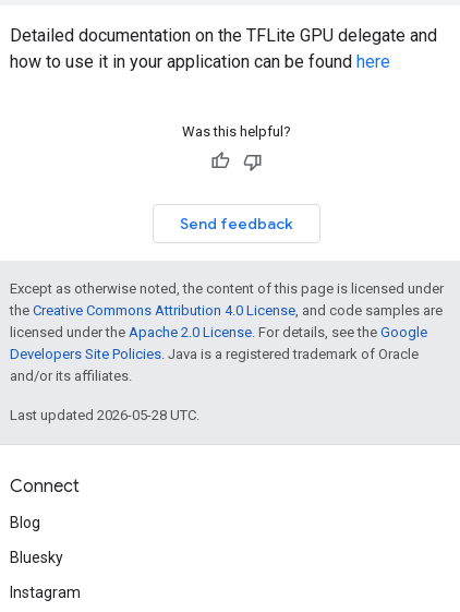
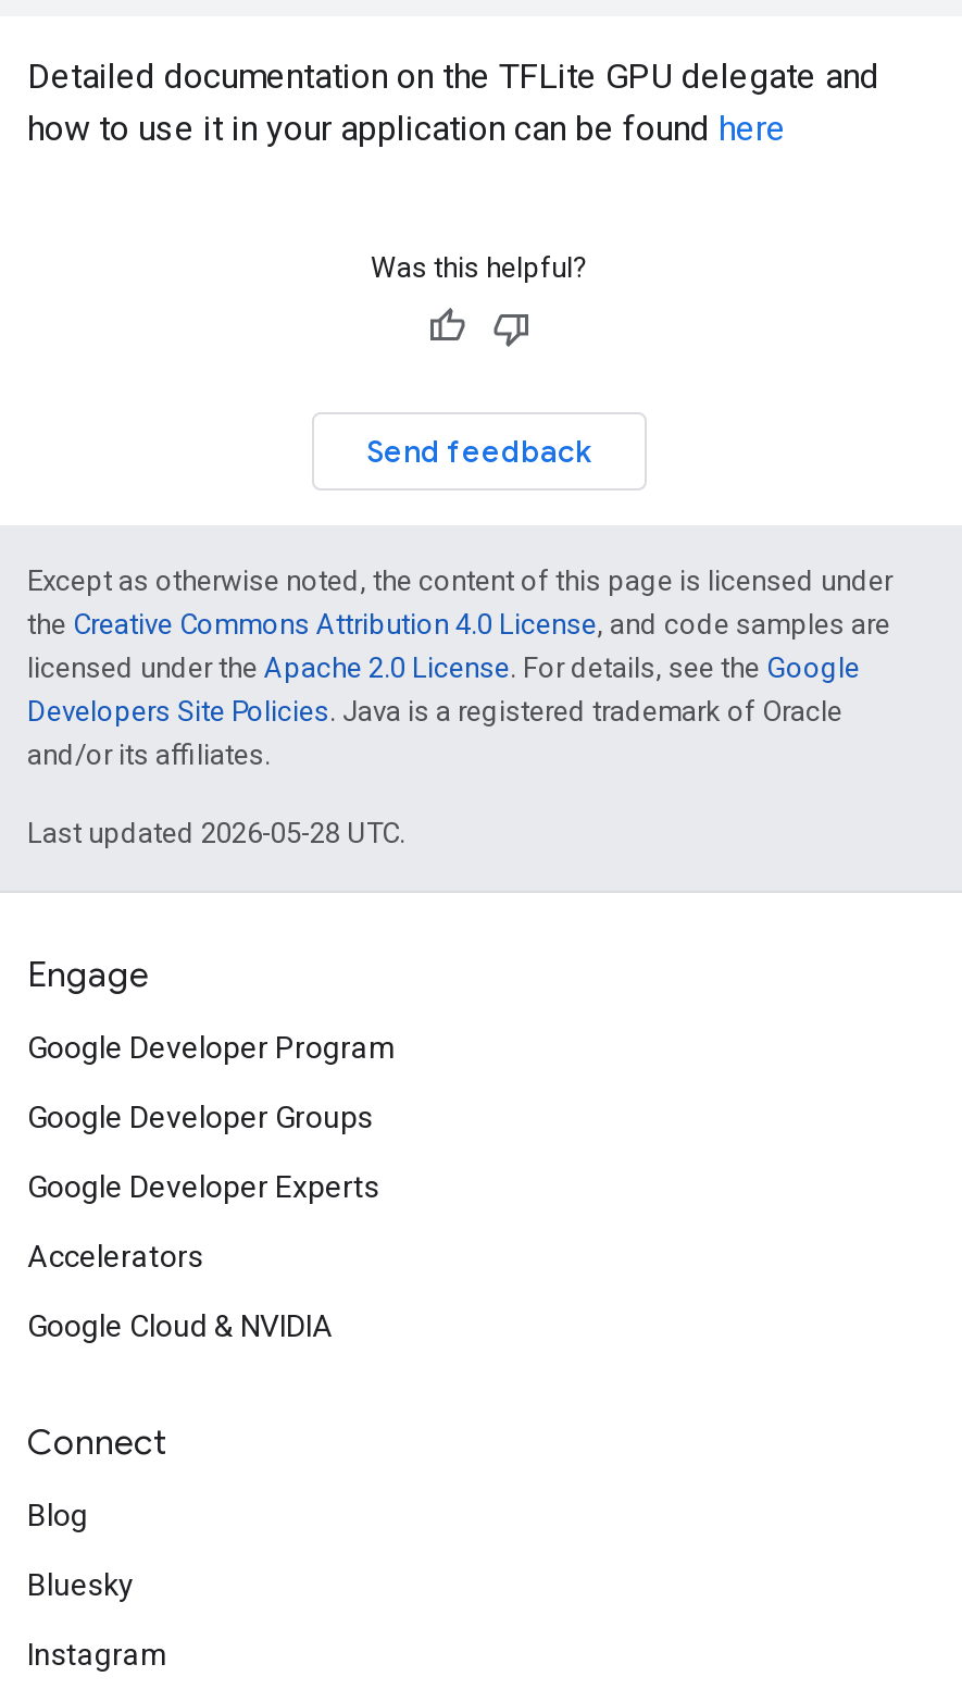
none -> [27,954,397,1343] Engage | Google Developer Program | Google Developer Groups | Google Developer Experts | Accelerators | Google Cloud & NVIDIA

